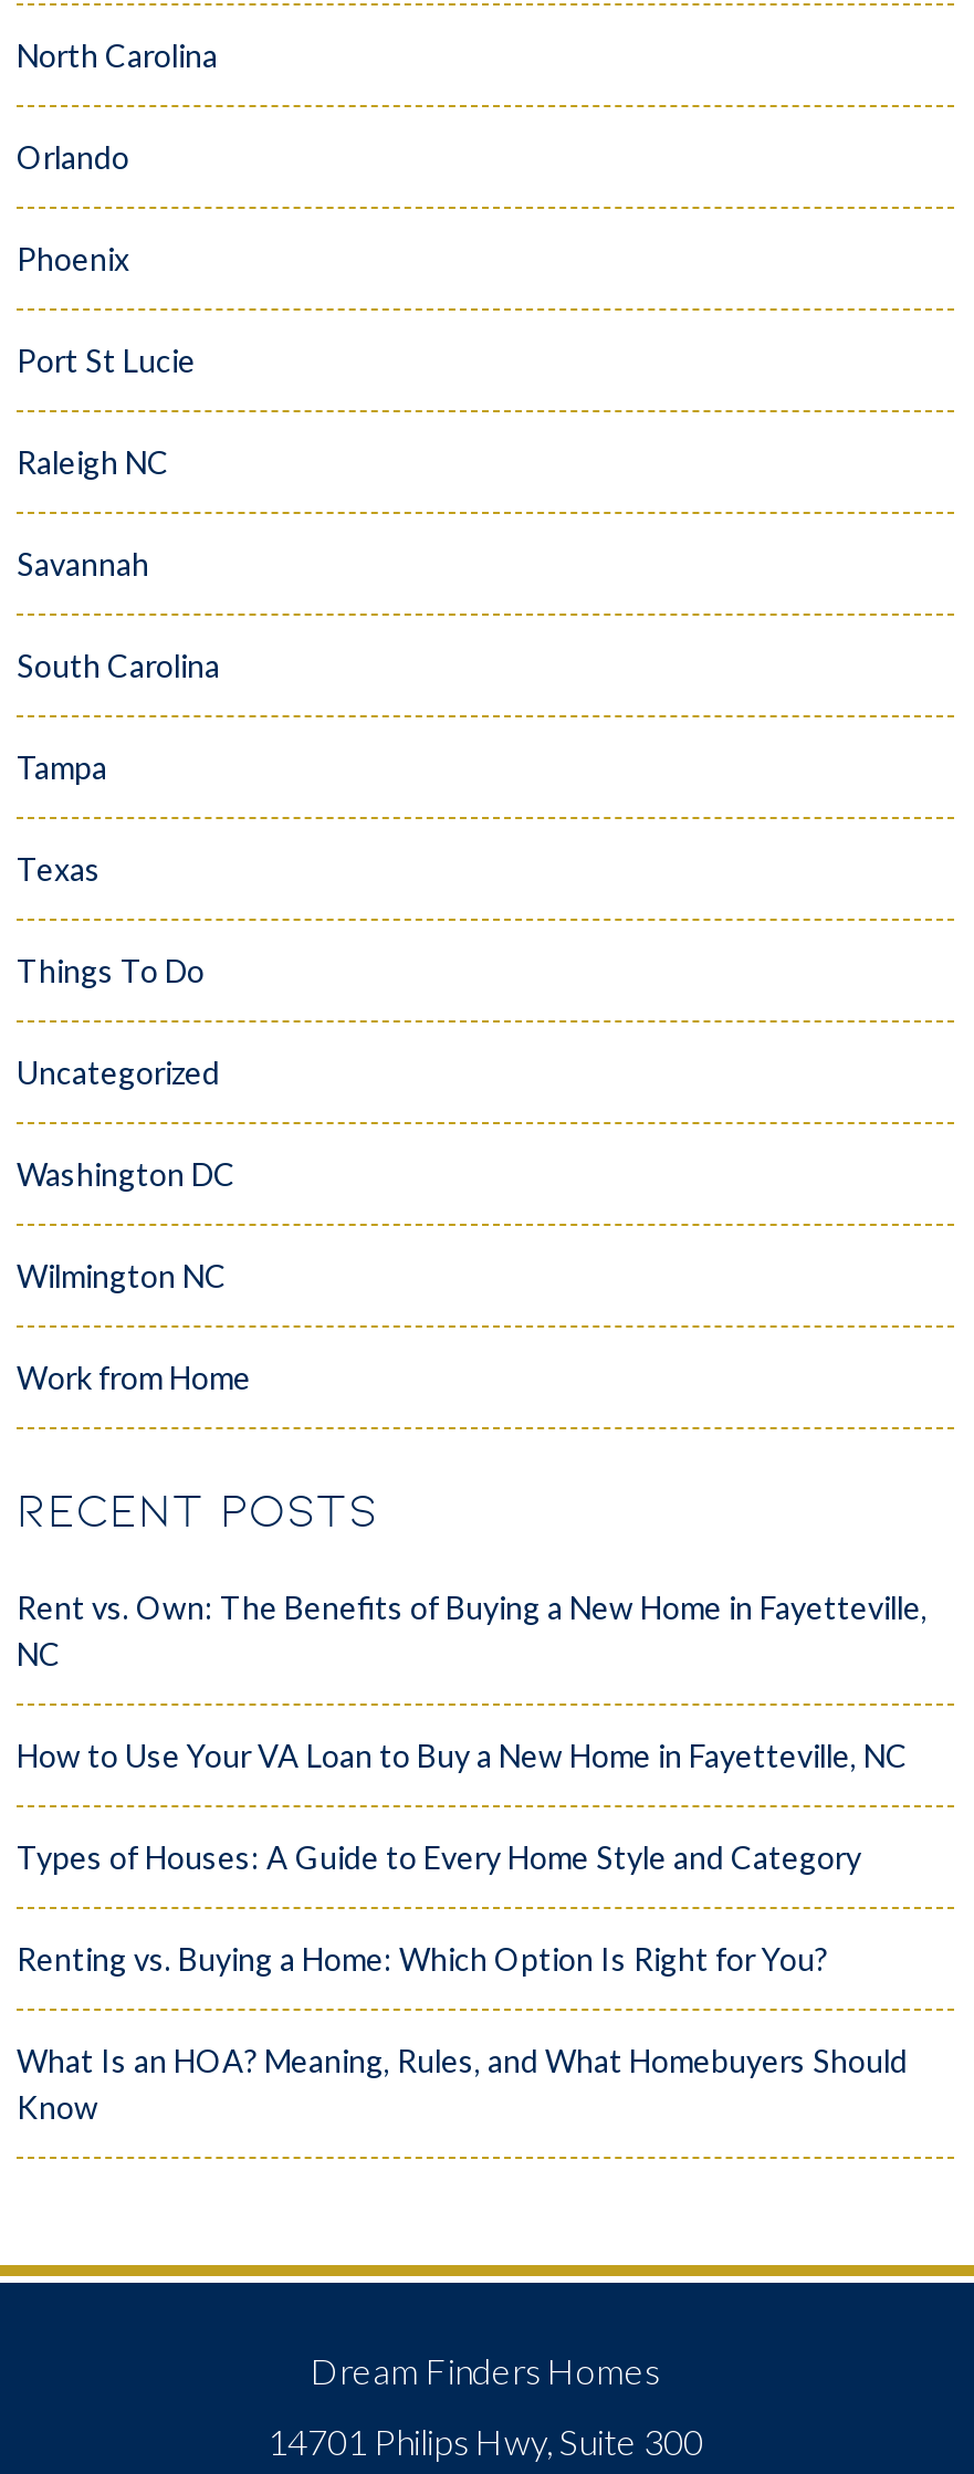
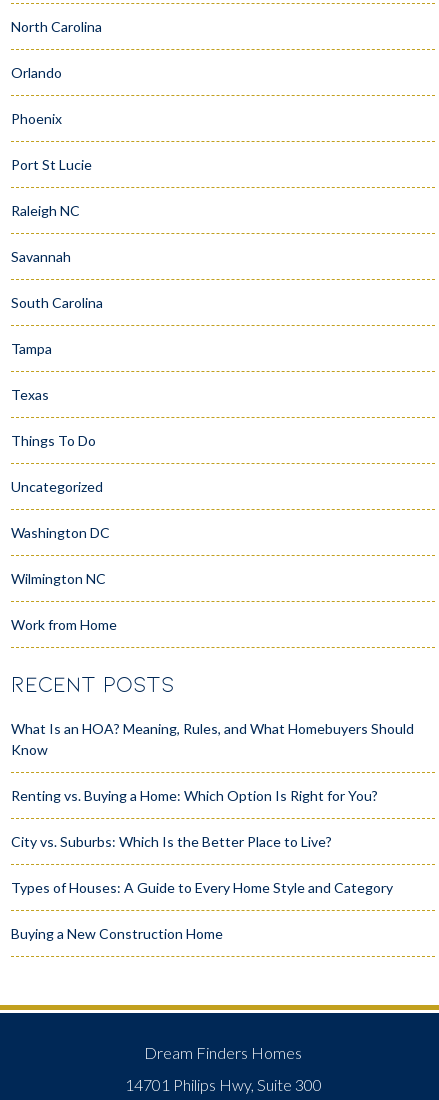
[17,1588,928,1774] Rent vs. Own: The Benefits of Buying a New Home in Fayetteville, | NC | How to Use Your VA Loan to Buy a New Home in Fayetteville, NC -> none
moved [17,1838,861,1876] -> [11,879,393,896]: Types of Houses: A Guide to Every Home Style and Category
moved [17,1940,828,1977] -> [11,787,378,804]: Renting vs. Buying a Home: Which Option Is Right for You?
moved [17,2041,908,2125] -> [11,720,414,758]: What Is an HOA? Meaning, Rules, and What Homebuyers Should | Know
none -> [11,833,332,942] City vs. Suburbs: Which Is the Better Place to Live? | Buying a New Construction Home

